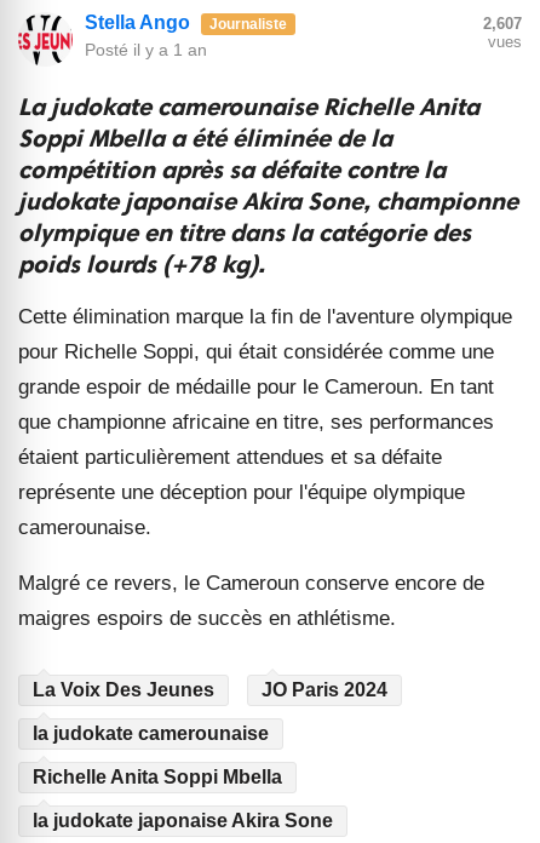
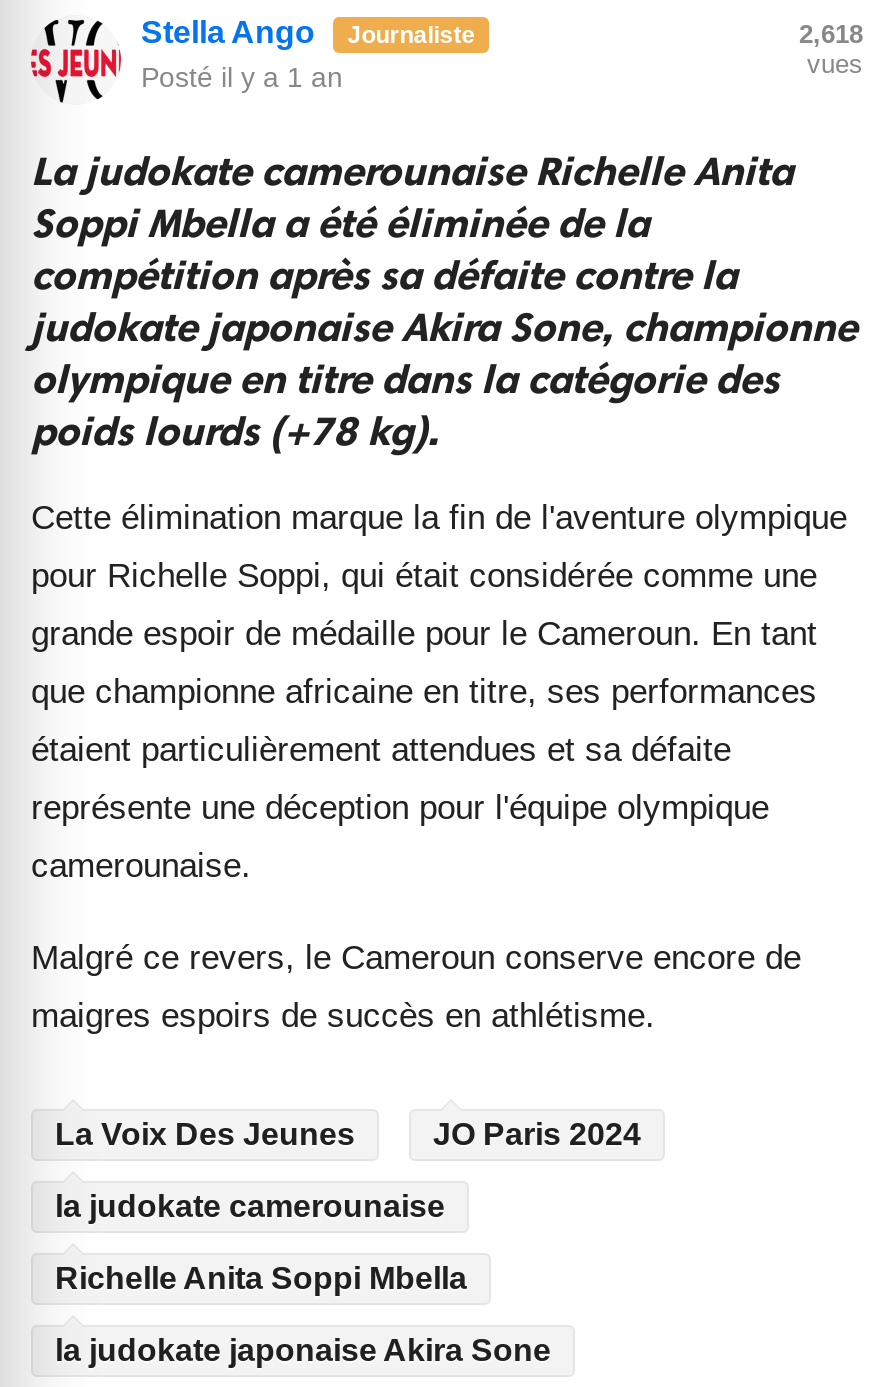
[483,14,522,32] 2,607 -> [799,18,863,48] 2,618

